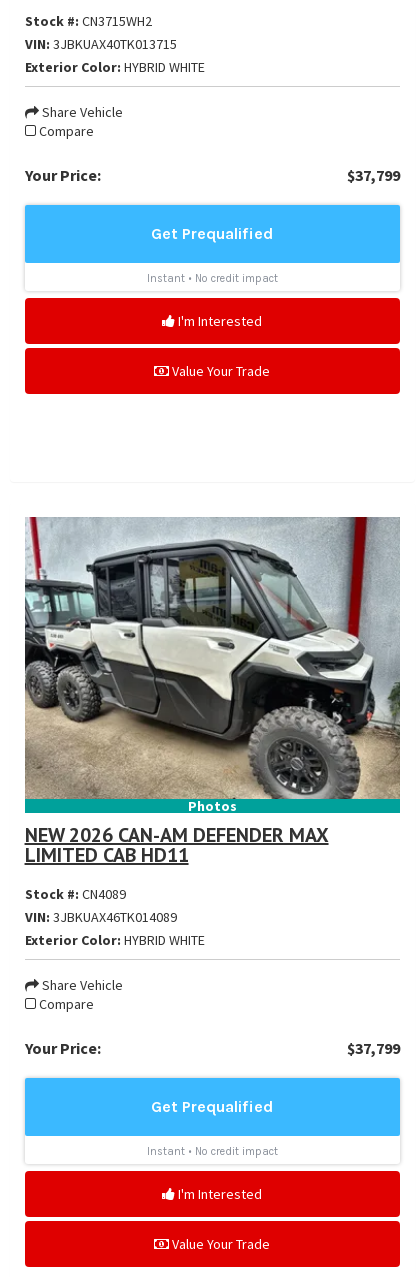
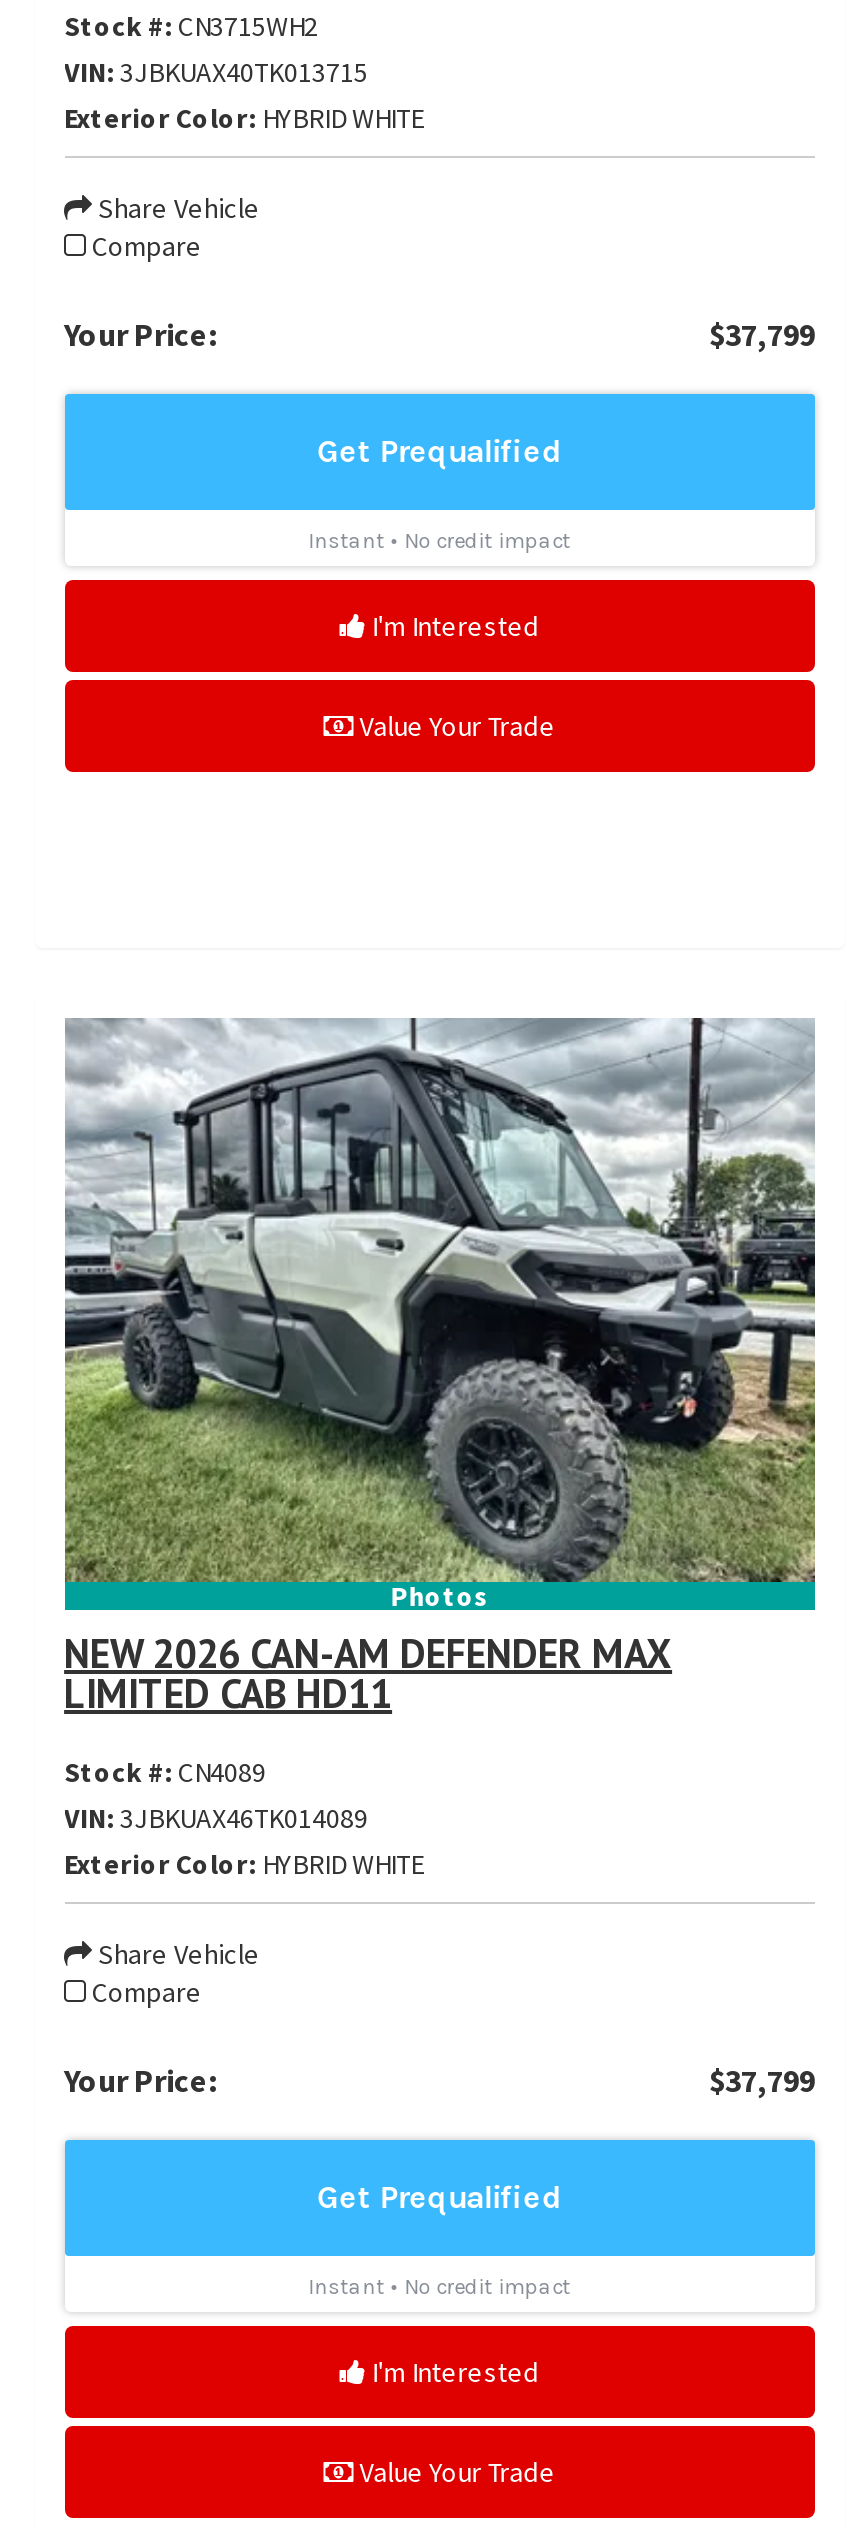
[24,516,401,800] [image] -> [63,1018,817,1584] [image]

